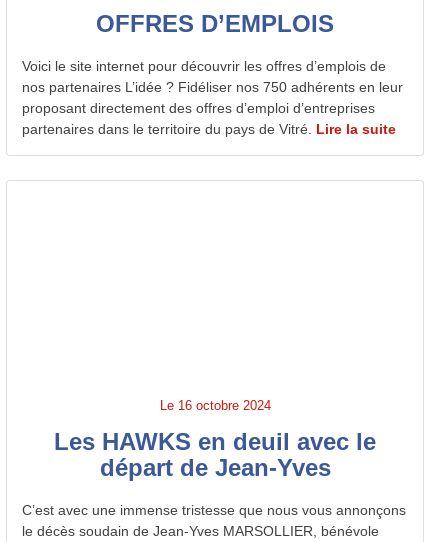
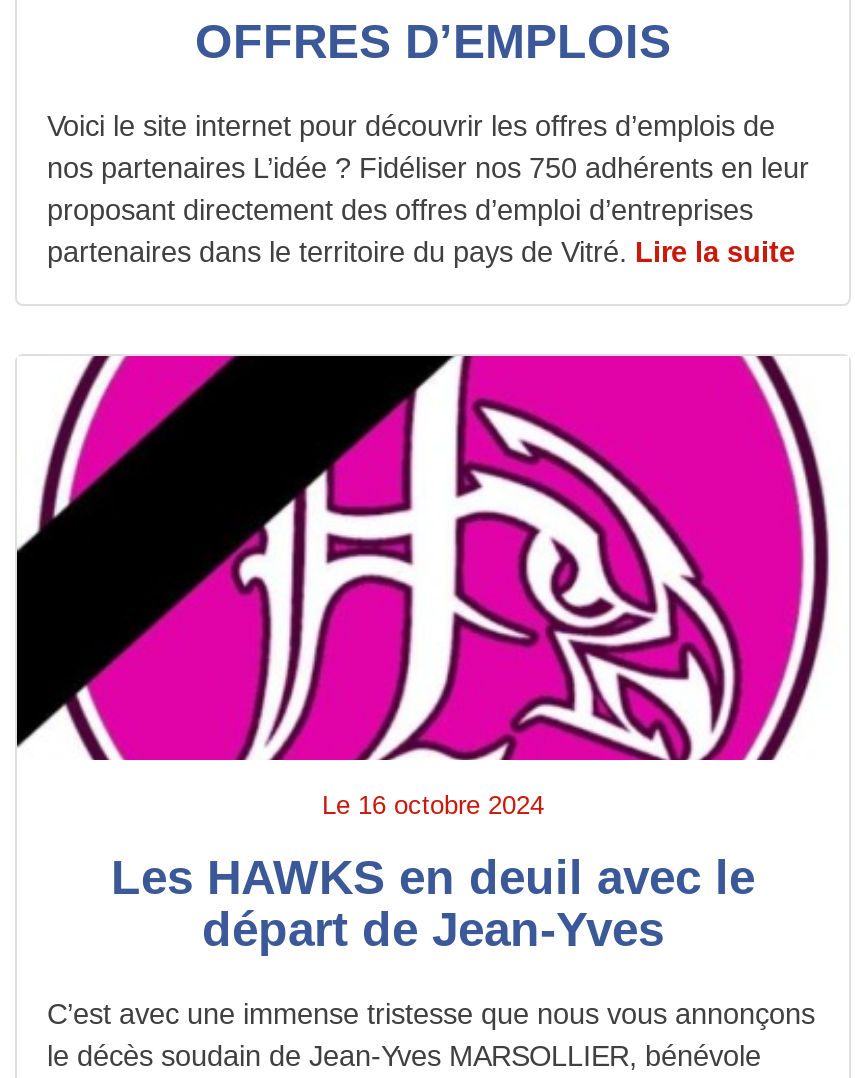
none -> [15,354,831,762] [image]

